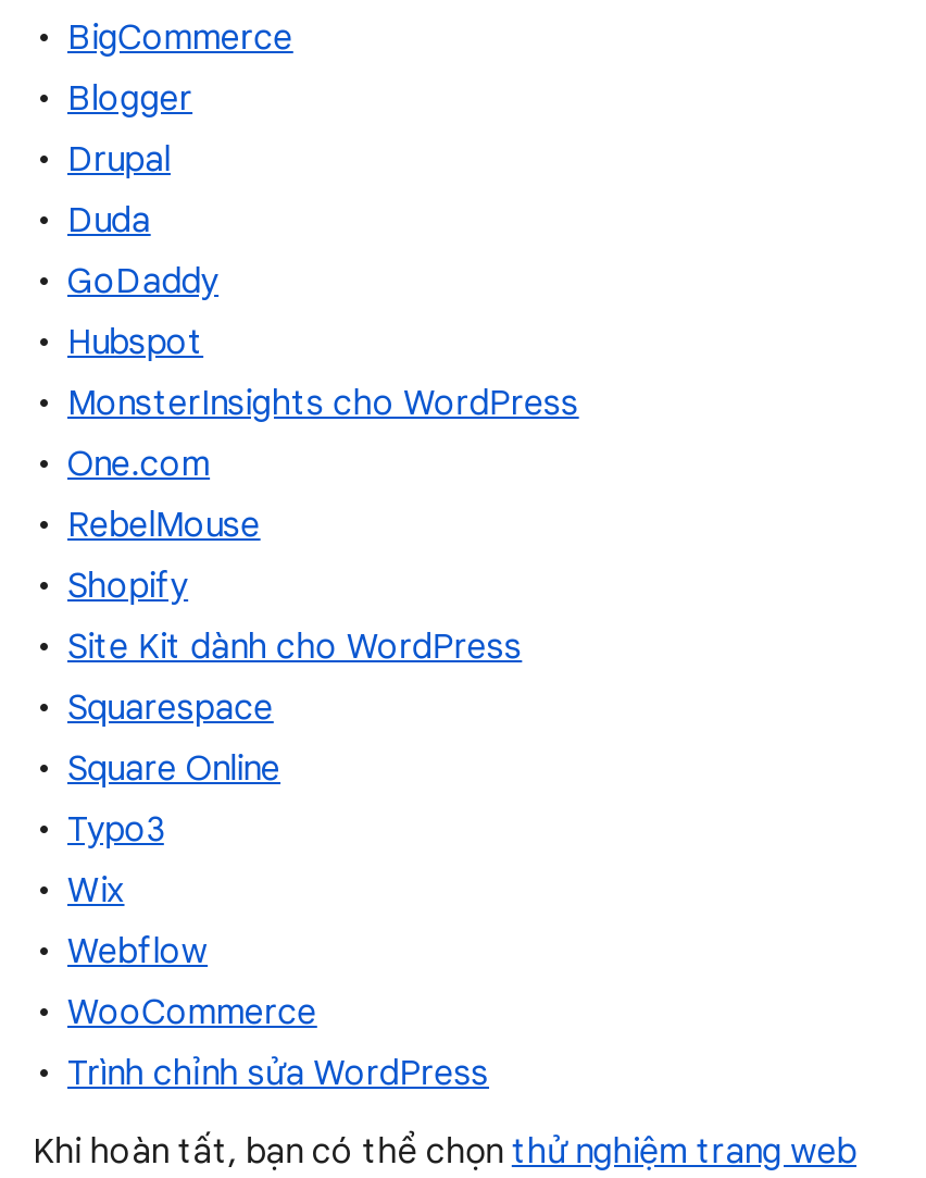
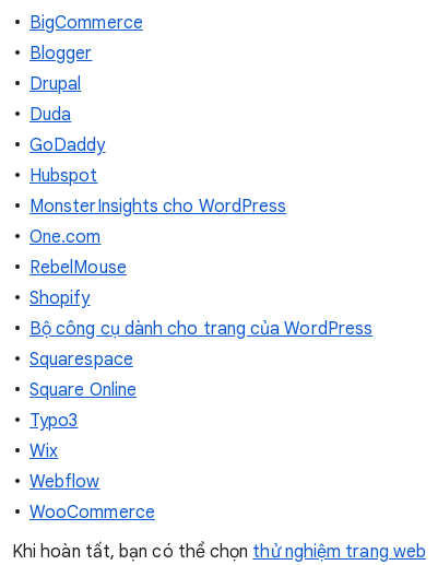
[67,625,522,669] Site Kit dành cho WordPress -> [29,318,373,340] Bộ công cụ dành cho trang của WordPress
[67,1051,489,1095] Trình chỉnh sửa WordPress -> none

